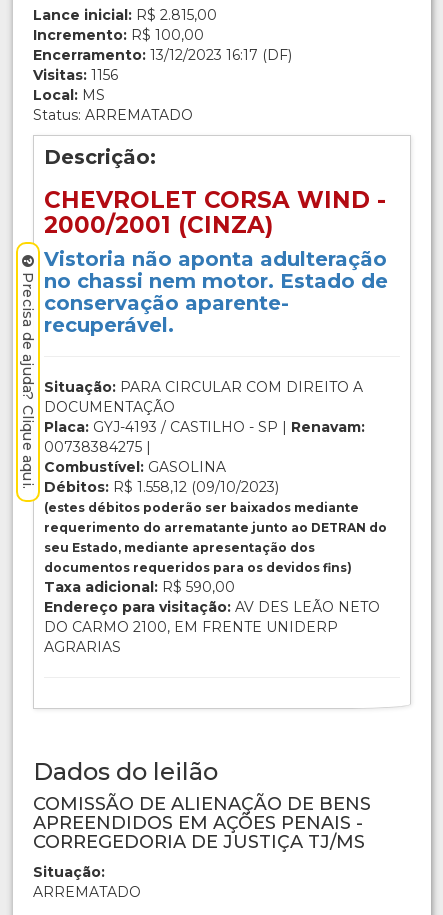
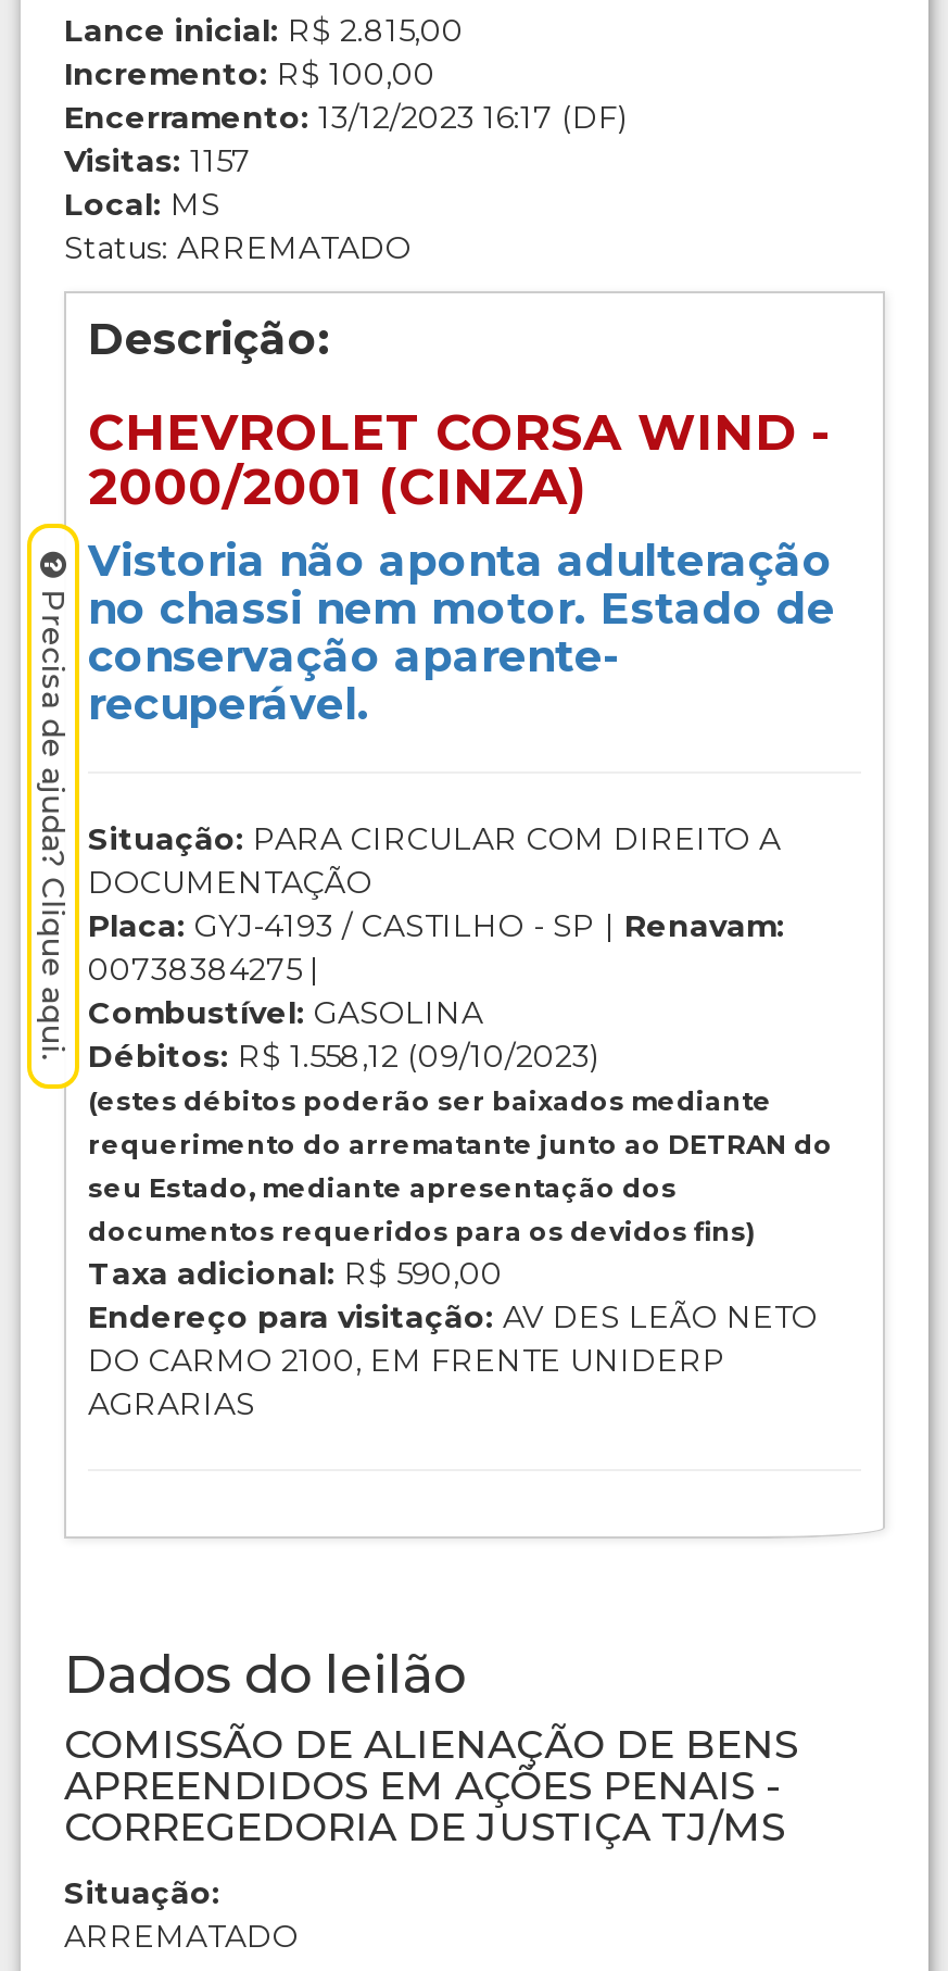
[33,66,118,84] Visitas: 1156 -> [64,142,251,181] Visitas: 1157

